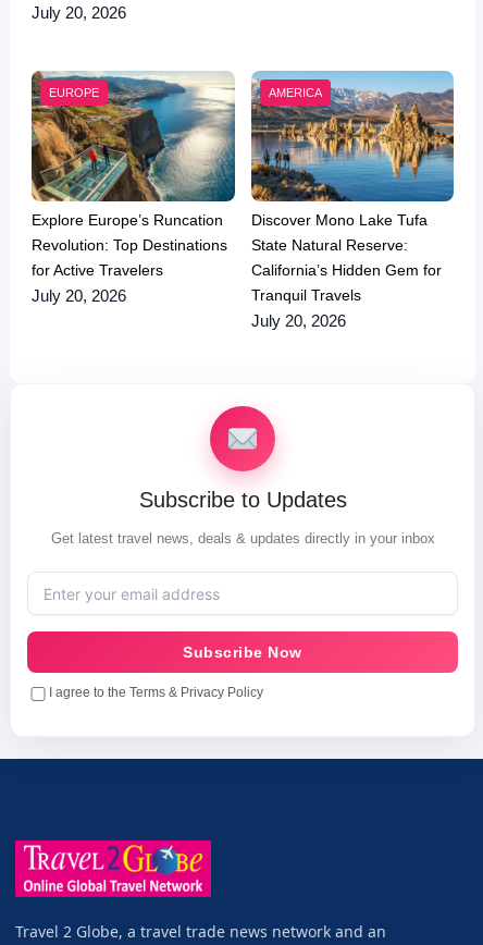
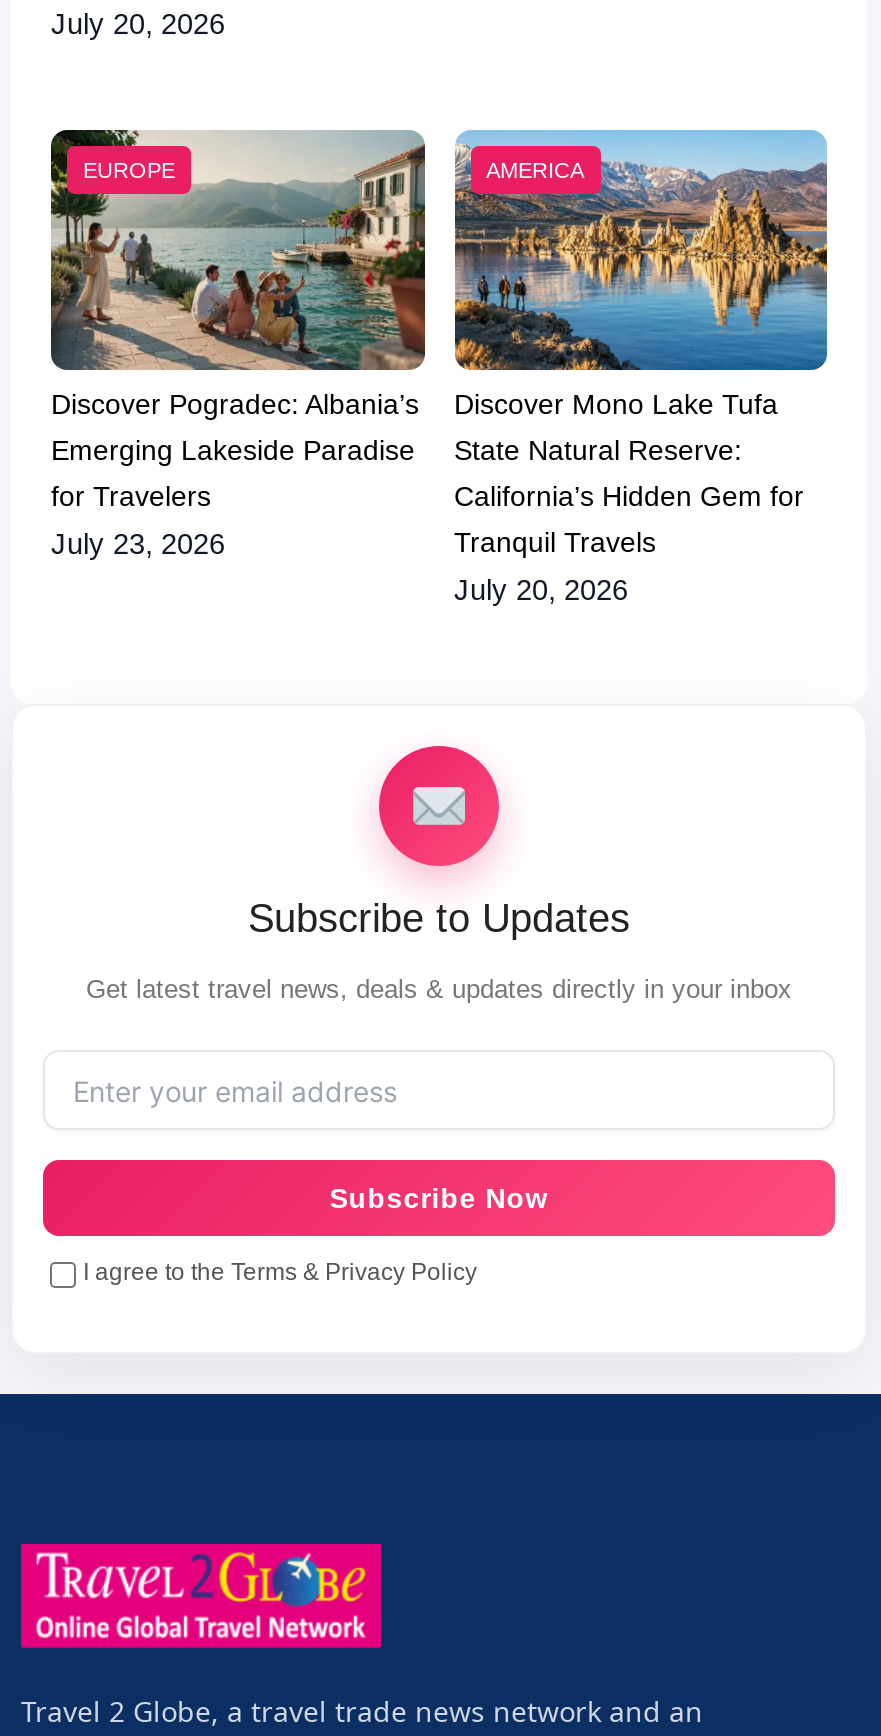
[30,71,236,278] [image] | Explore Europe’s Runcation | Revolution: Top Destinations | for Active Travelers -> [49,128,427,511] [image] | Discover Pogradec: Albania’s | Emerging Lakeside Paradise | for Travelers
[32,287,126,304] July 20, 2026 -> [51,527,225,559] July 23, 2026

